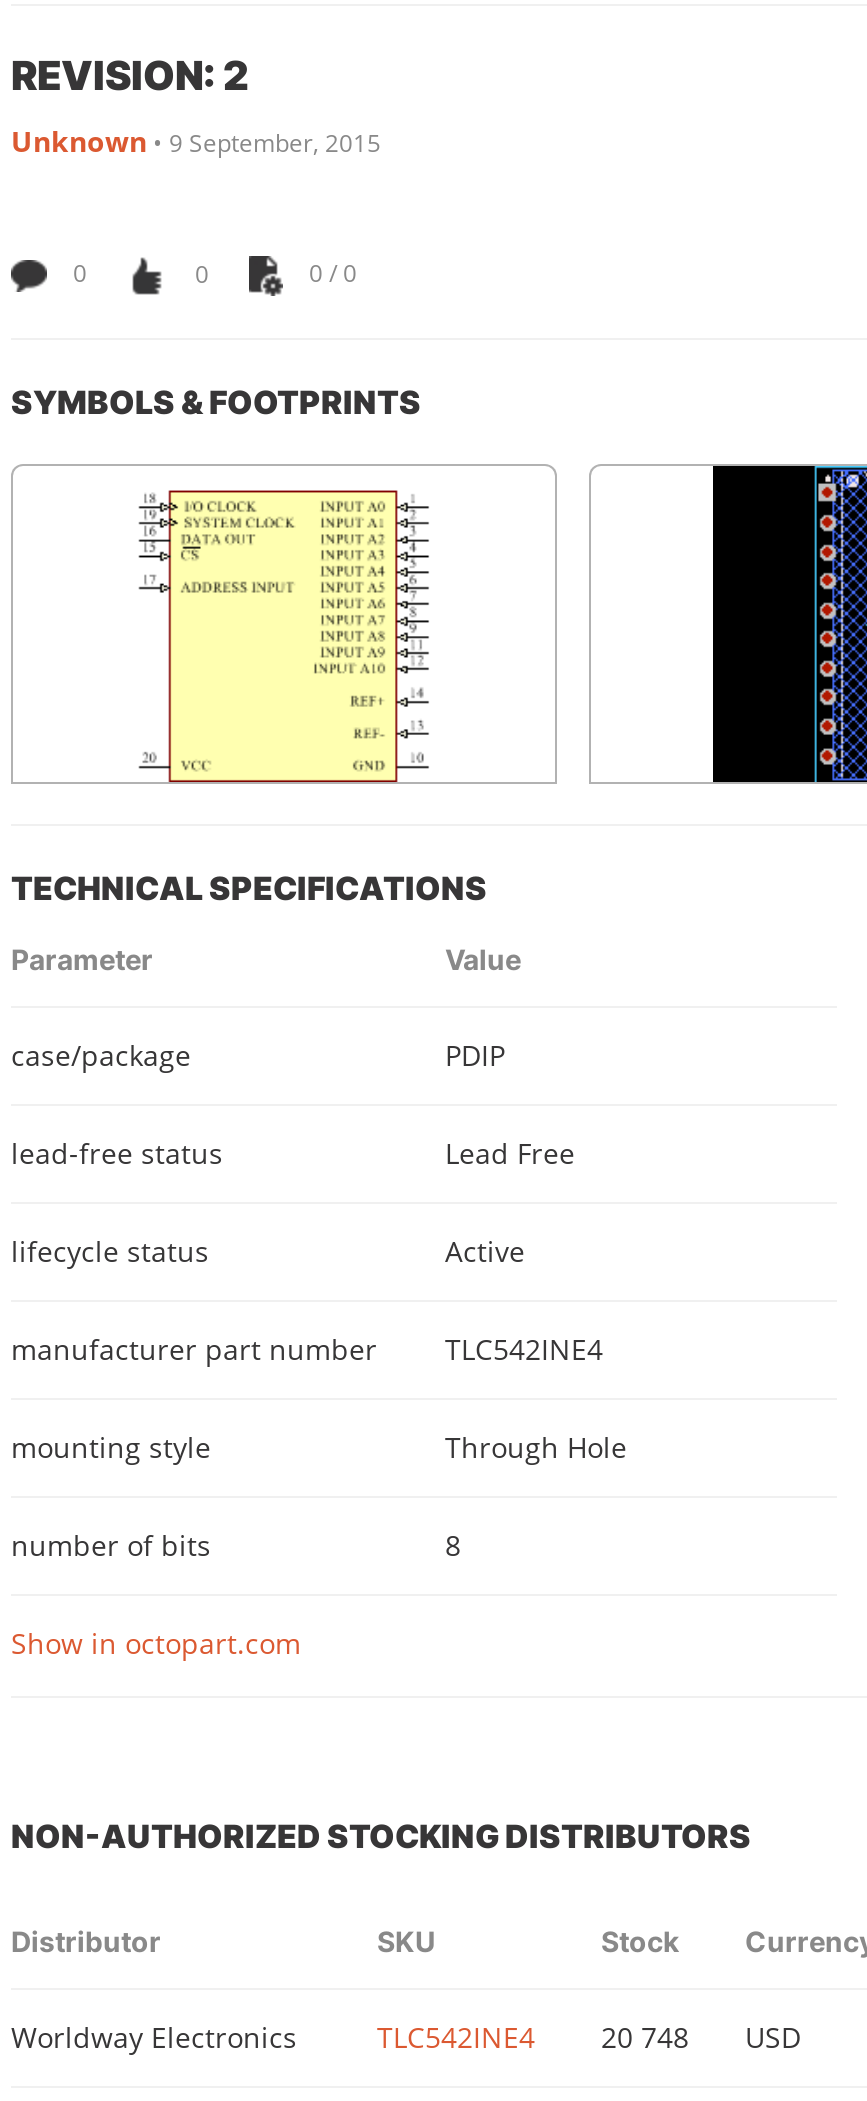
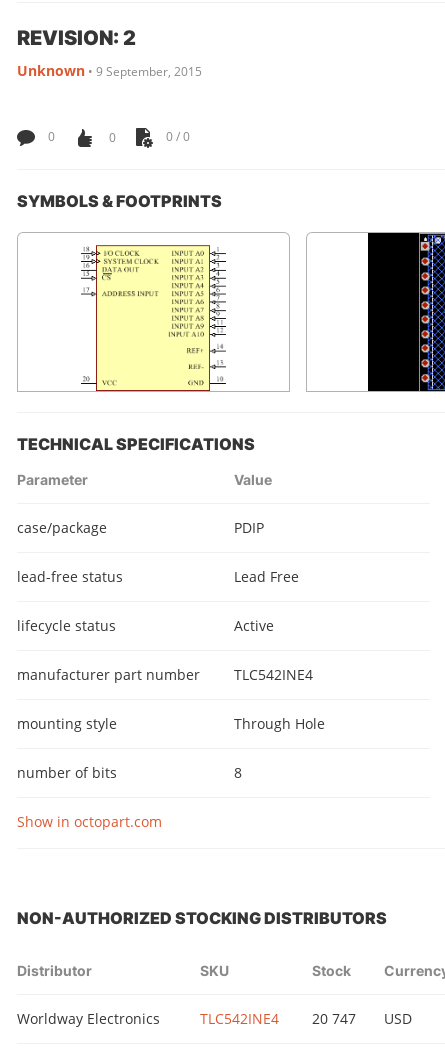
[377,2017,801,2055] TLC542INE4 20 748 USD -> [200,1009,412,1028] TLC542INE4 20 747 USD

